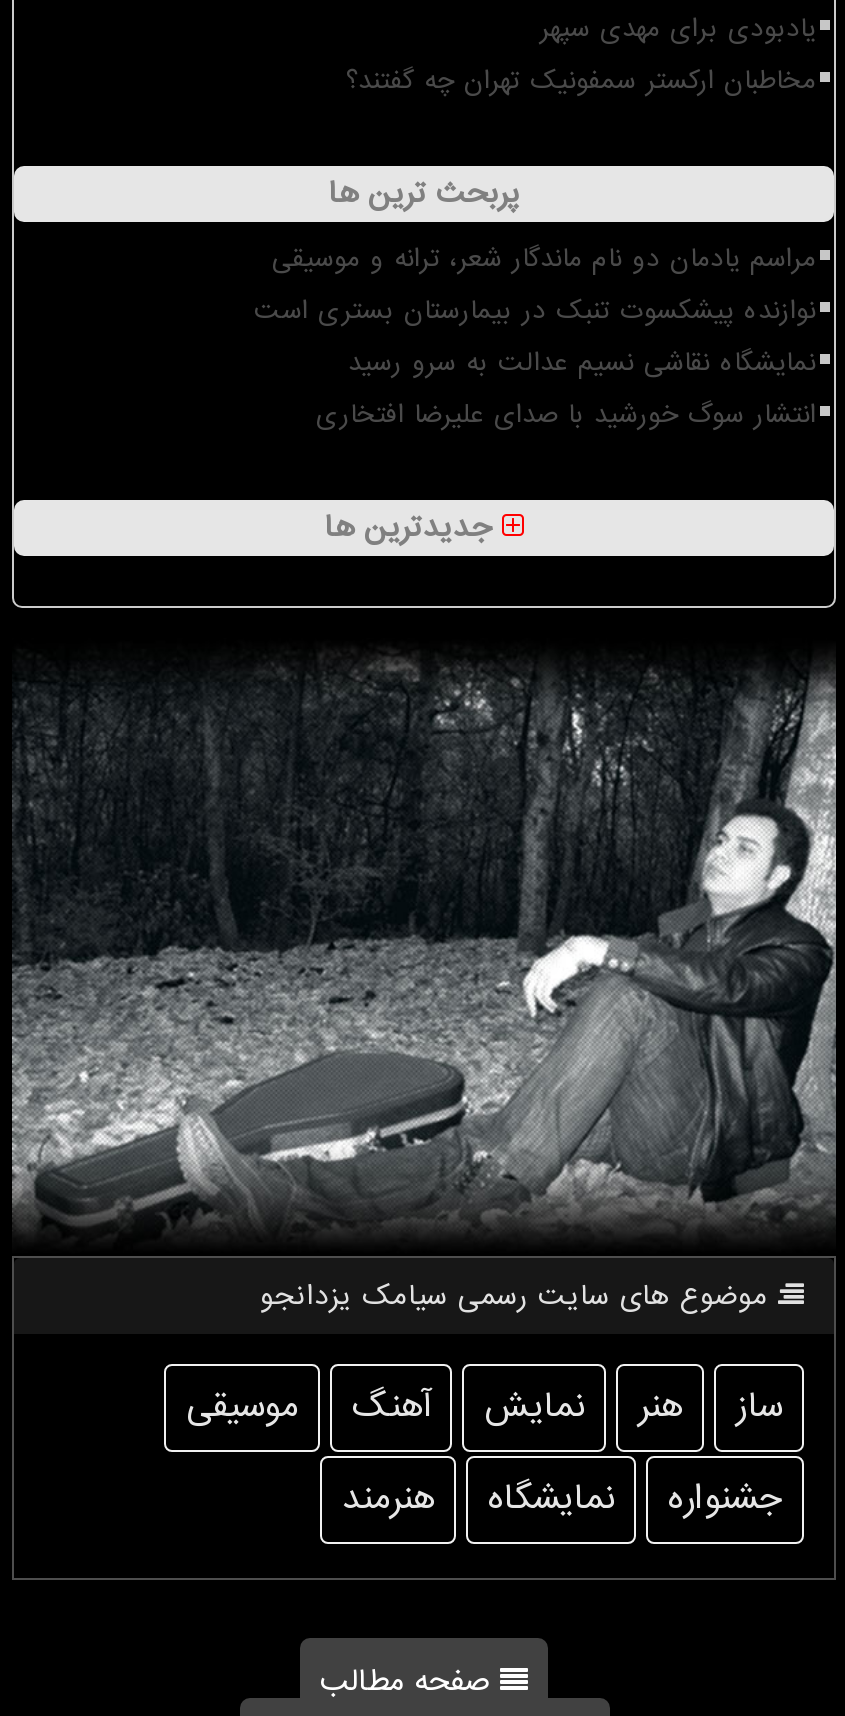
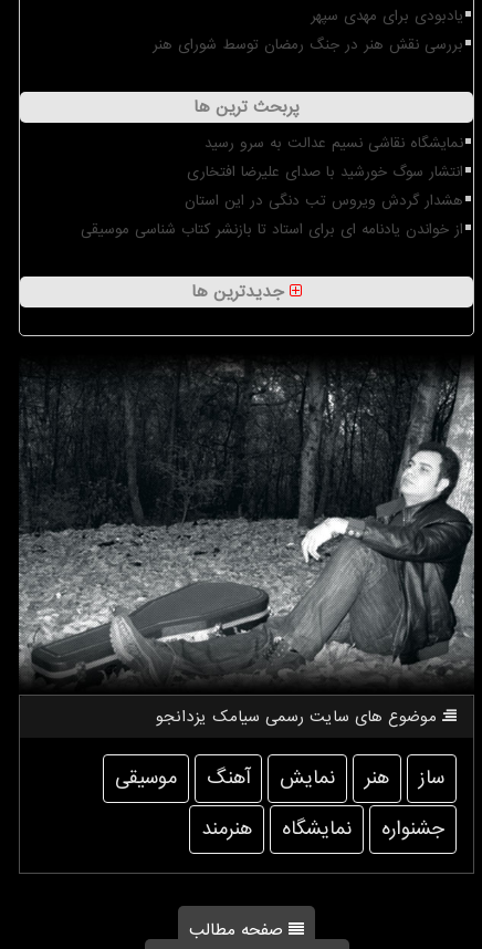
[346,62,816,100] مخاطبان ارکستر سمفونیک تهران چه گفتند؟ -> [153,34,463,55] بررسی نقش هنر در جنگ رمضان توسط شورای هنر
[254,240,816,330] مراسم یادمان دو نام ماندگار شعر، ترانه و موسیقی | نوازنده پیشکسوت تنبک در بیمارستان بستری است -> none
moved [316,344,816,434] -> [187,133,463,182]: نمایشگاه نقاشی نسیم عدالت به سرو رسید | انتشار سوگ خورشید با صدای علیرضا افتخاری
none -> [81,190,463,240] هشدار گردش ویروس تب دنگی در این استان | از خواندن یادنامه ای برای استاد تا بازنشر کتاب شناسی موسیقی

